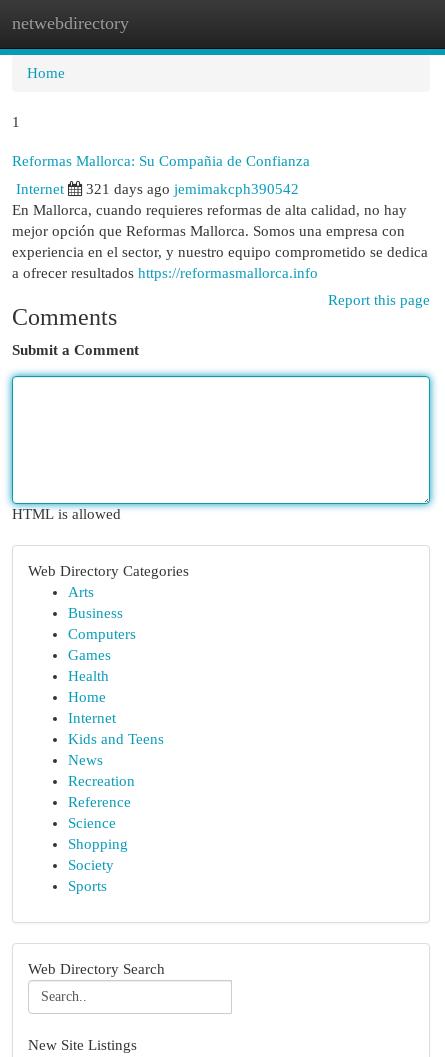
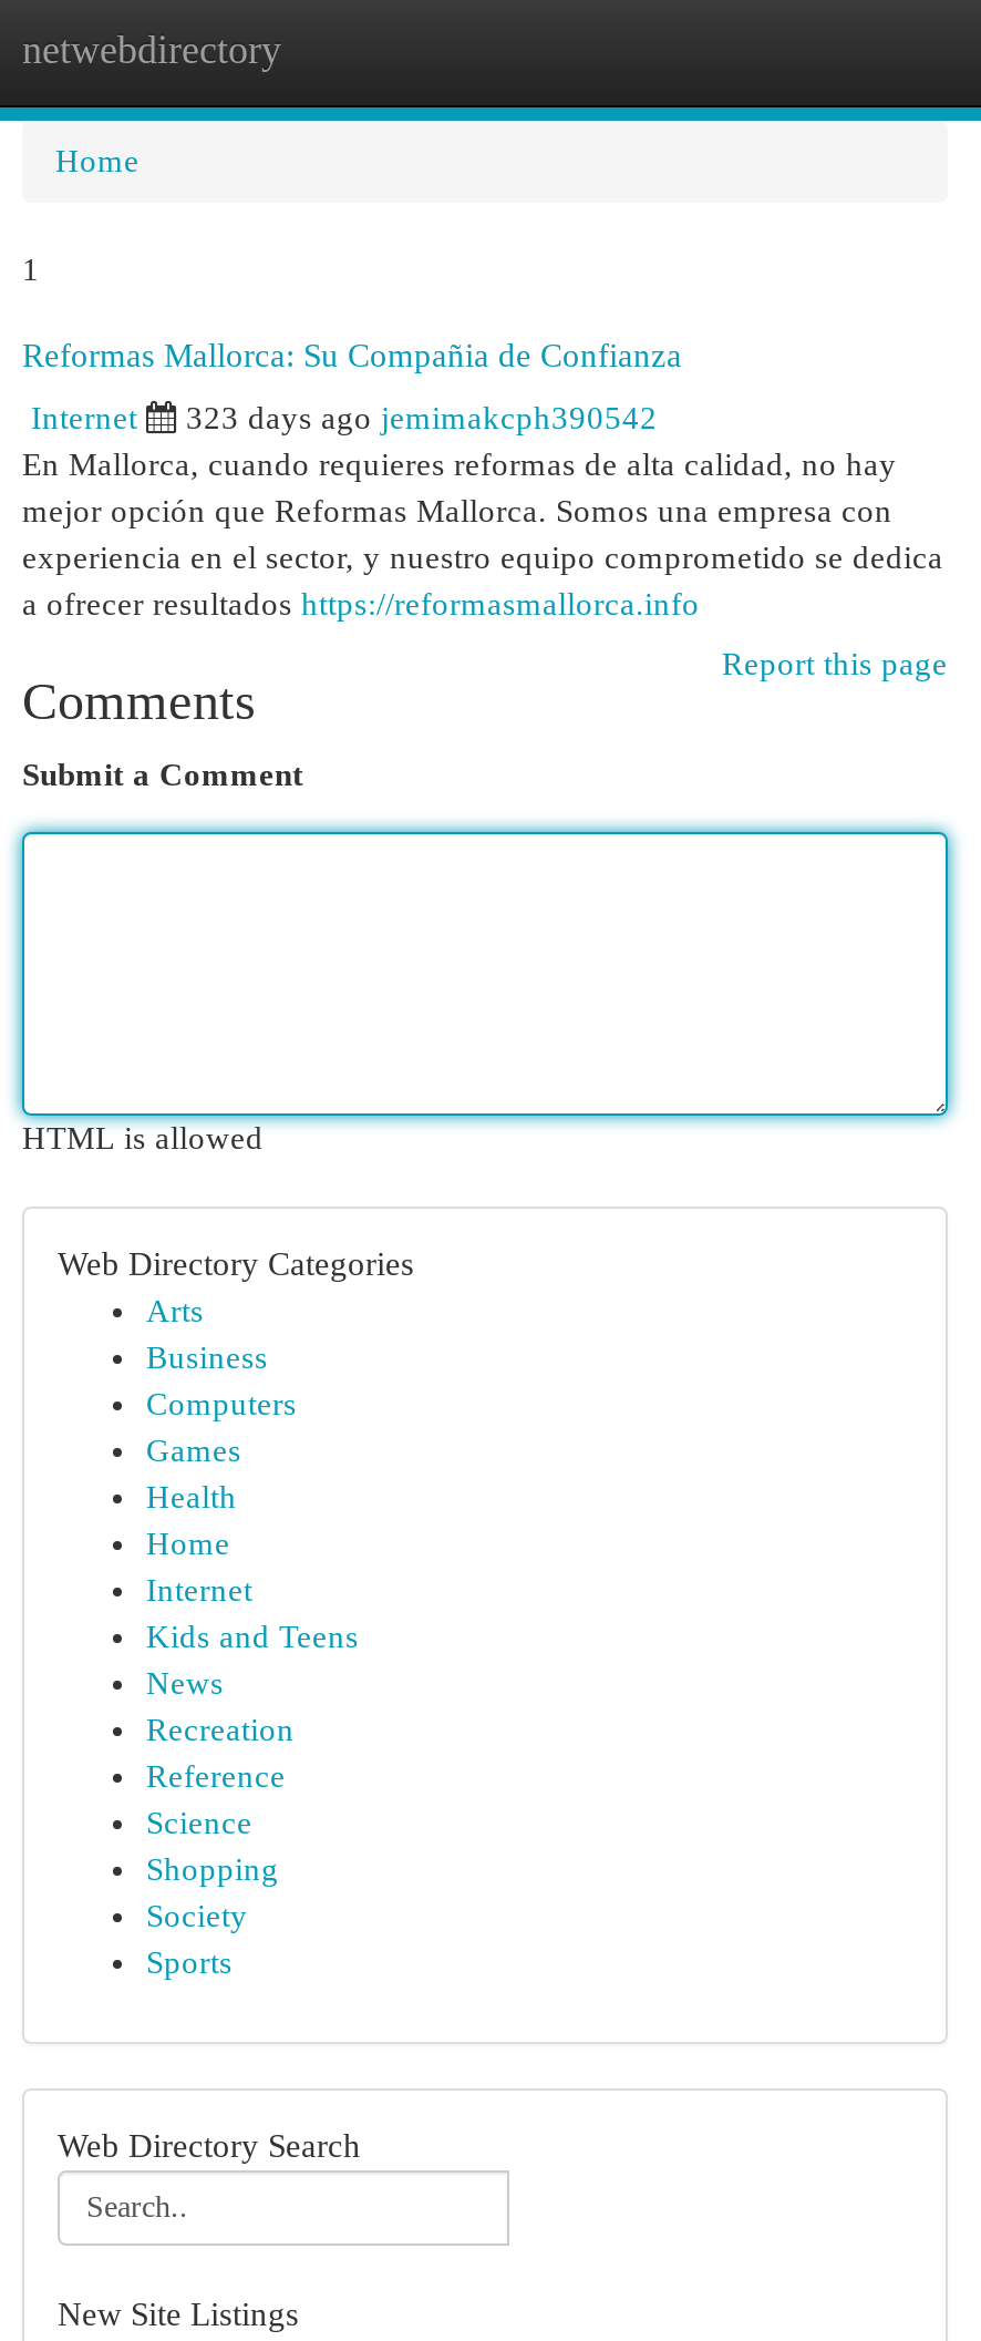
[86,181,299,197] 321 days ago jemimakcph390542 -> [186,400,658,435] 323 days ago jemimakcph390542

